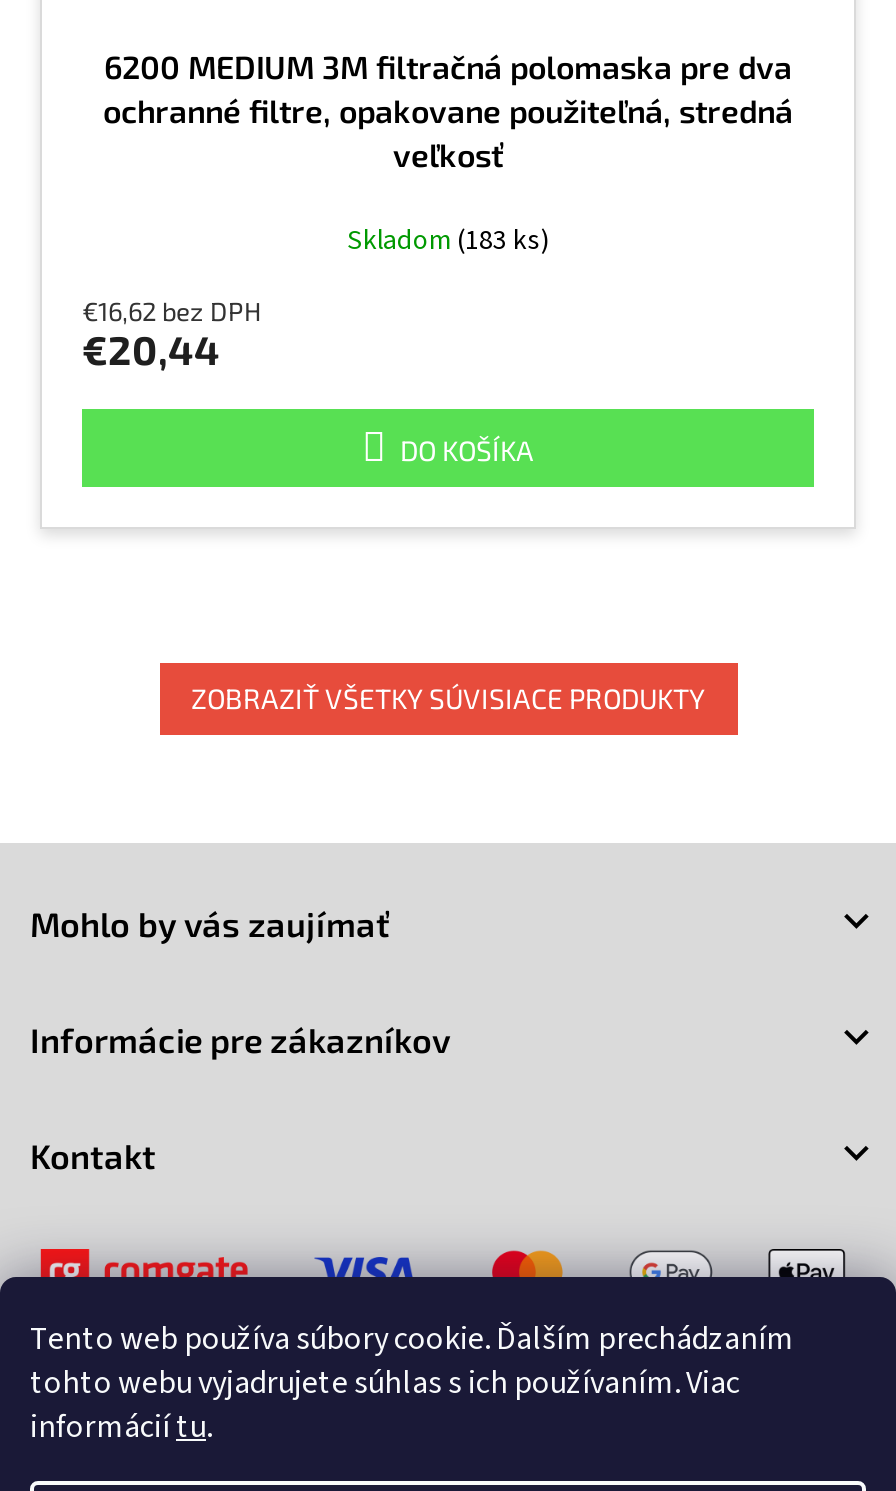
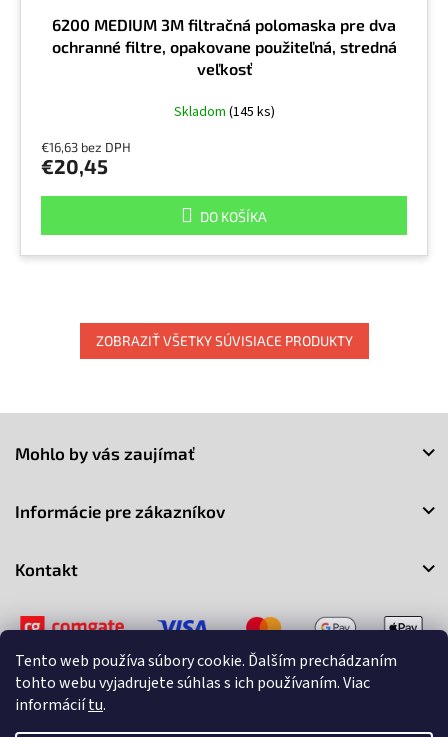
[347,220,549,260] Skladom (183 ks) -> [173,102,274,122] Skladom (145 ks)
[82,294,262,326] €16,62 bez DPH -> [41,139,131,155] €16,63 bez DPH
[82,324,220,372] €20,44 -> [41,154,108,178] €20,45

